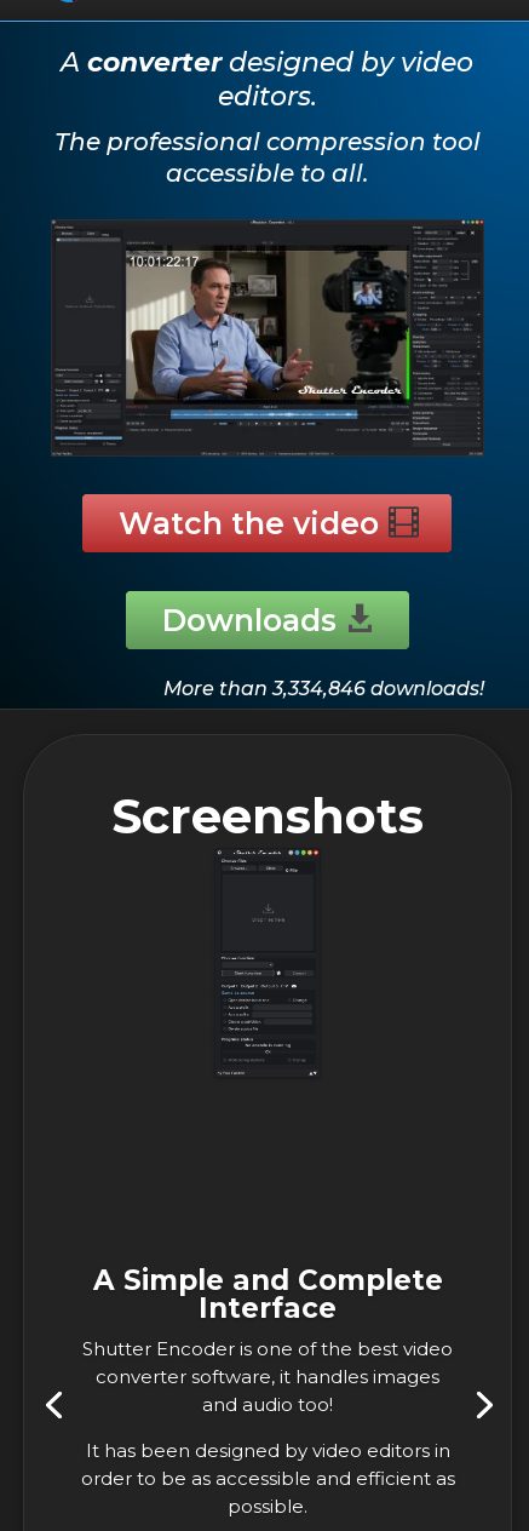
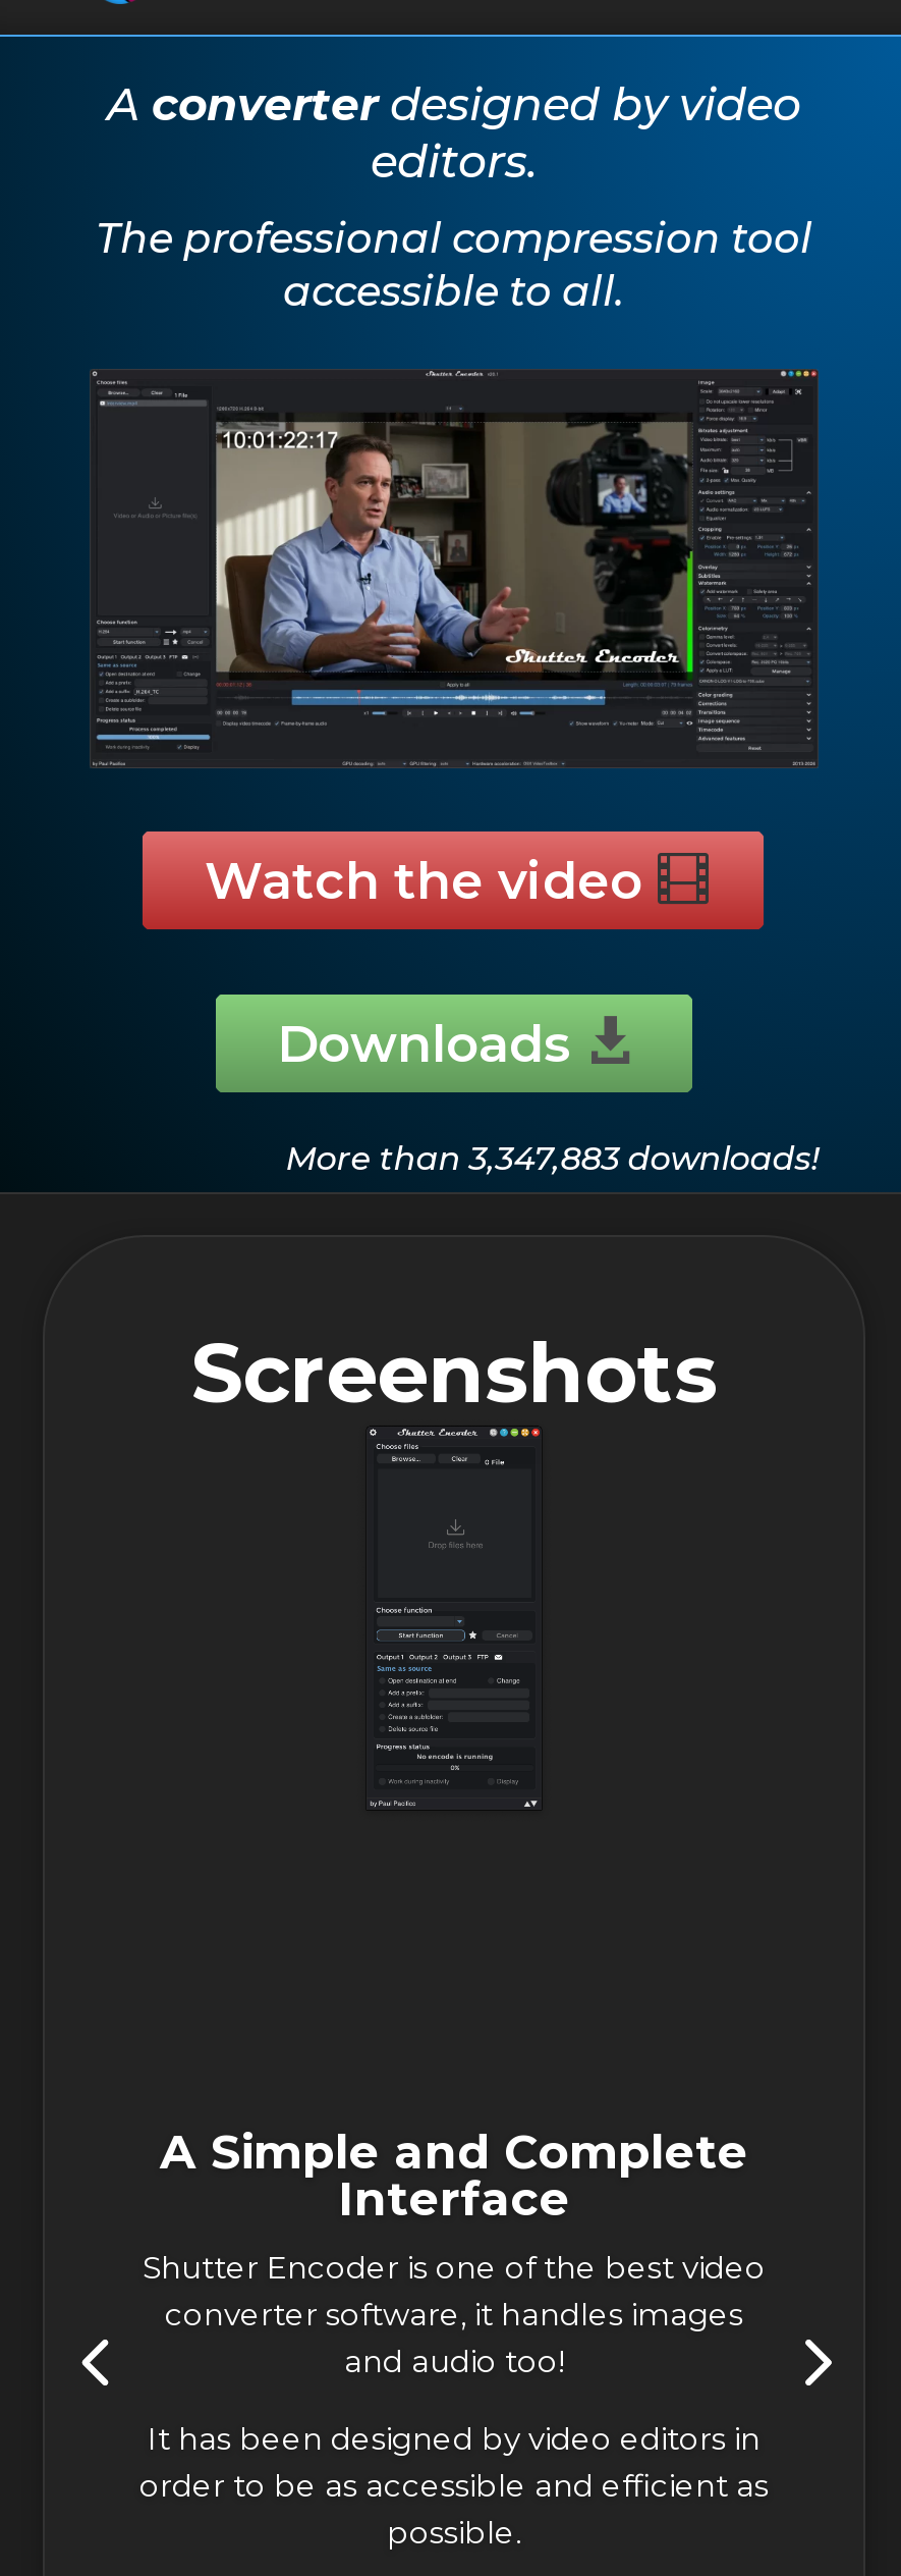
[164,678,484,701] More than 3,334,846 downloads! -> [285,1139,819,1178] More than 3,347,883 downloads!

